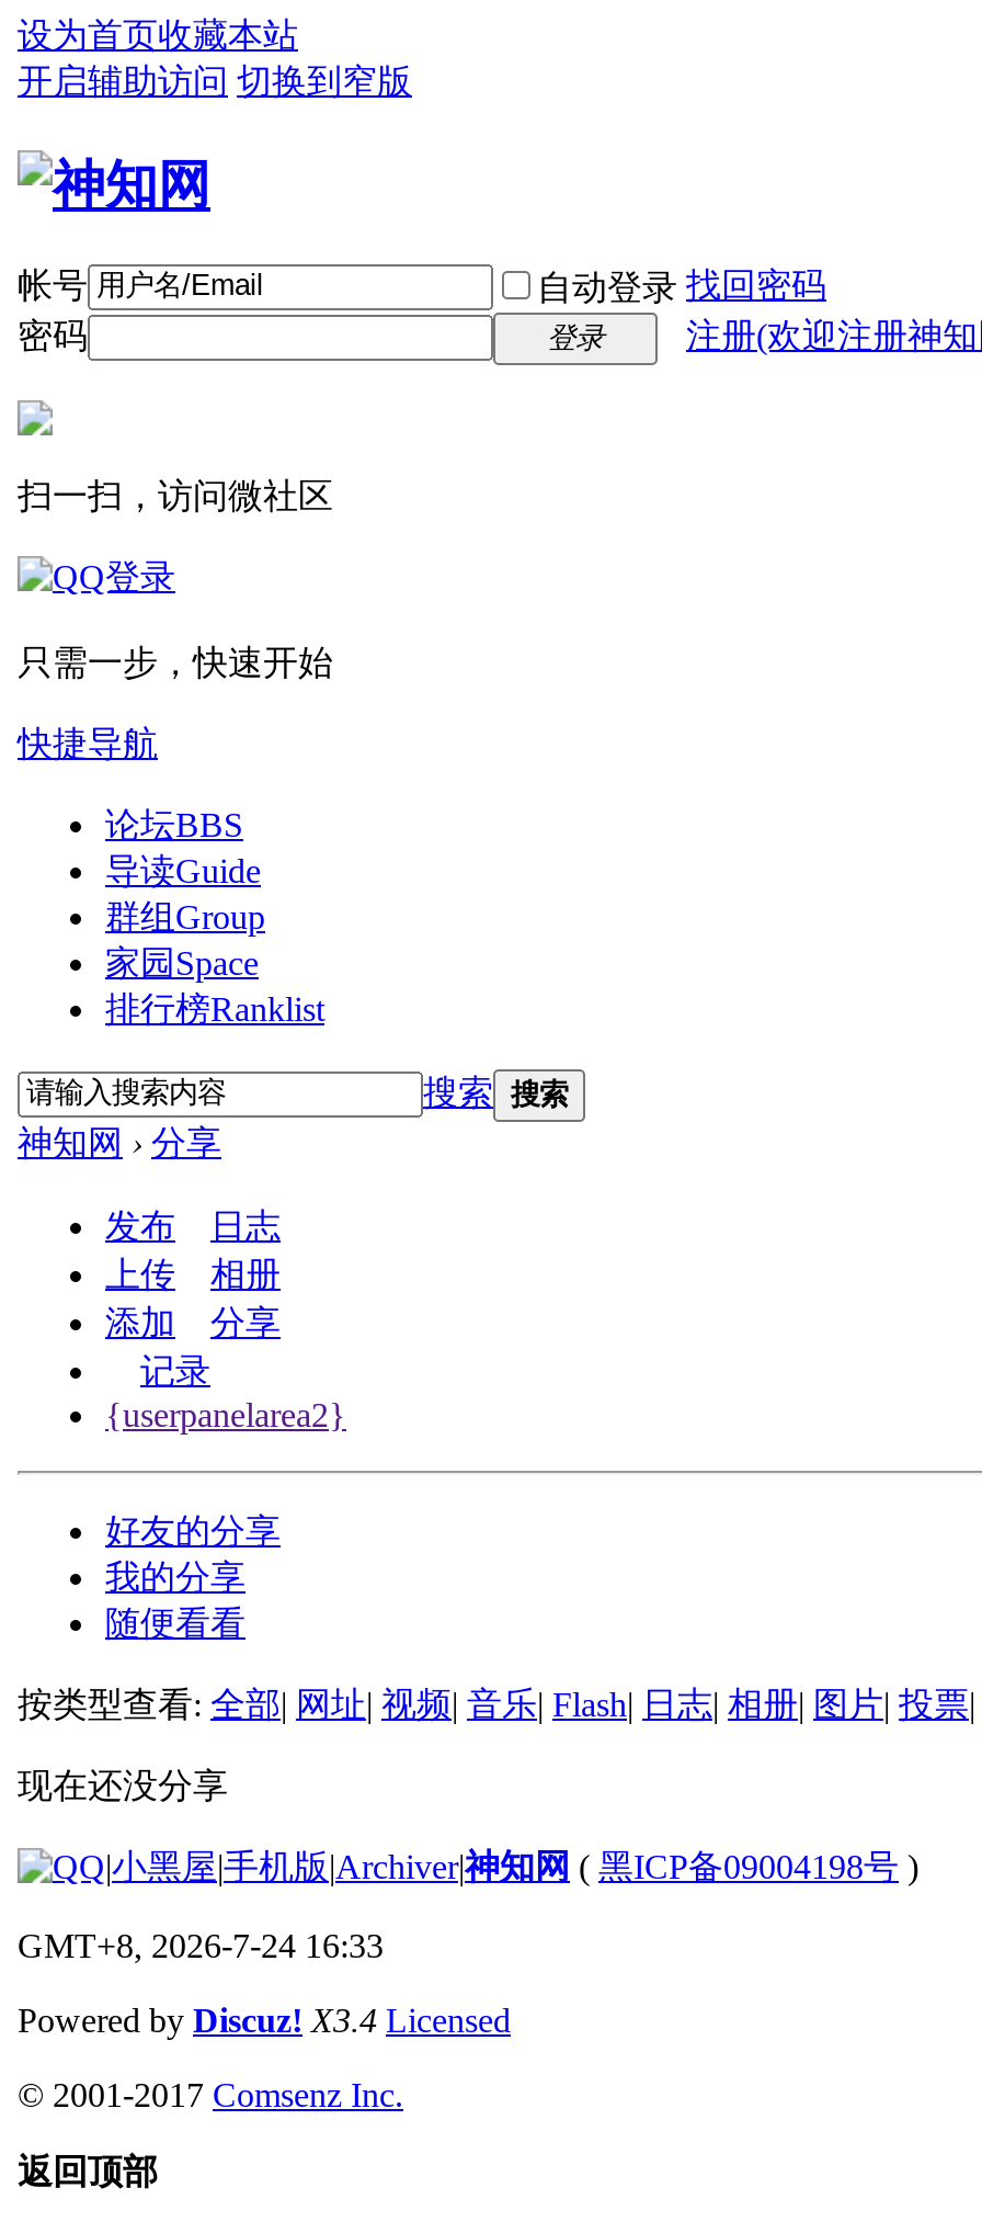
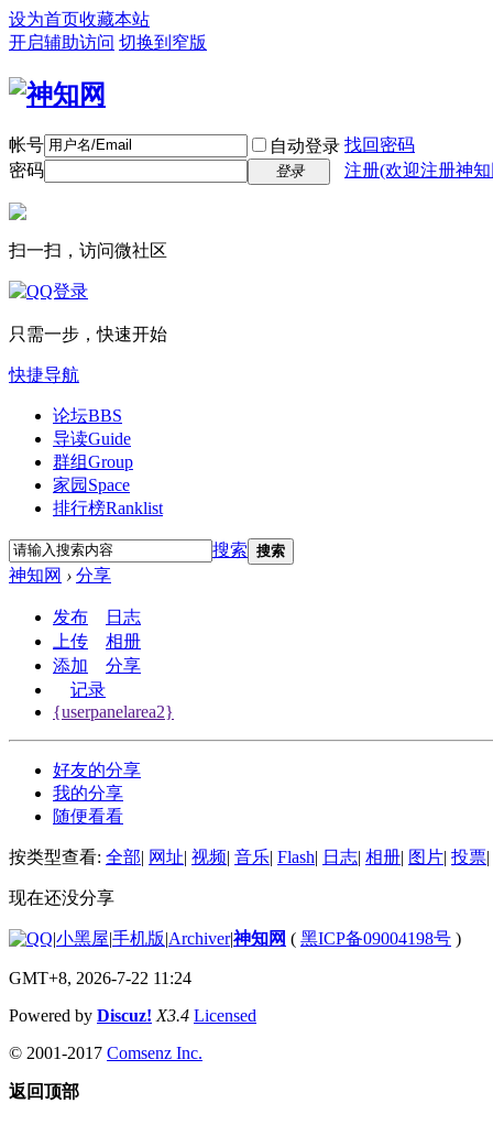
[18,1927,384,1964] GMT+8, 2026-7-24 16:33 -> [9,968,191,987] GMT+8, 2026-7-22 11:24

